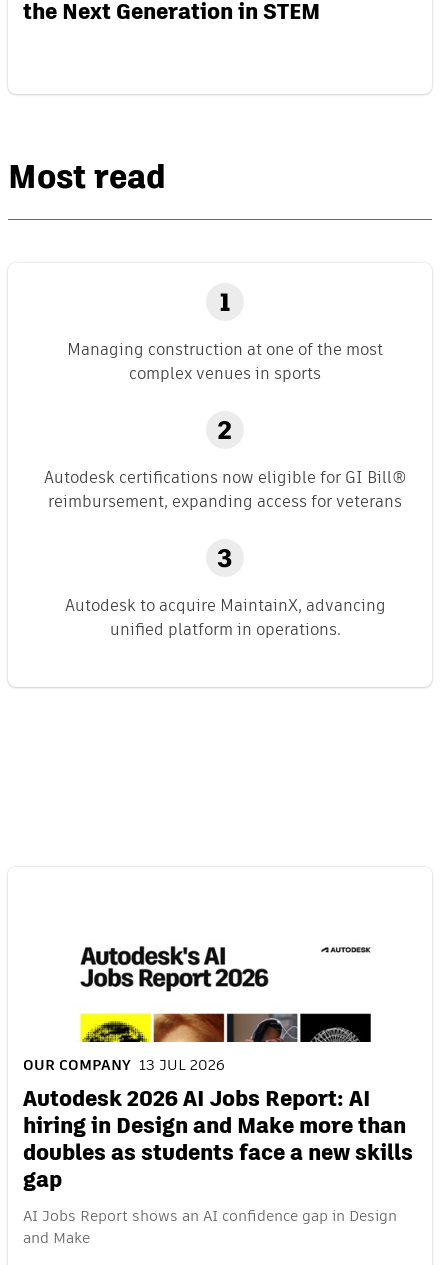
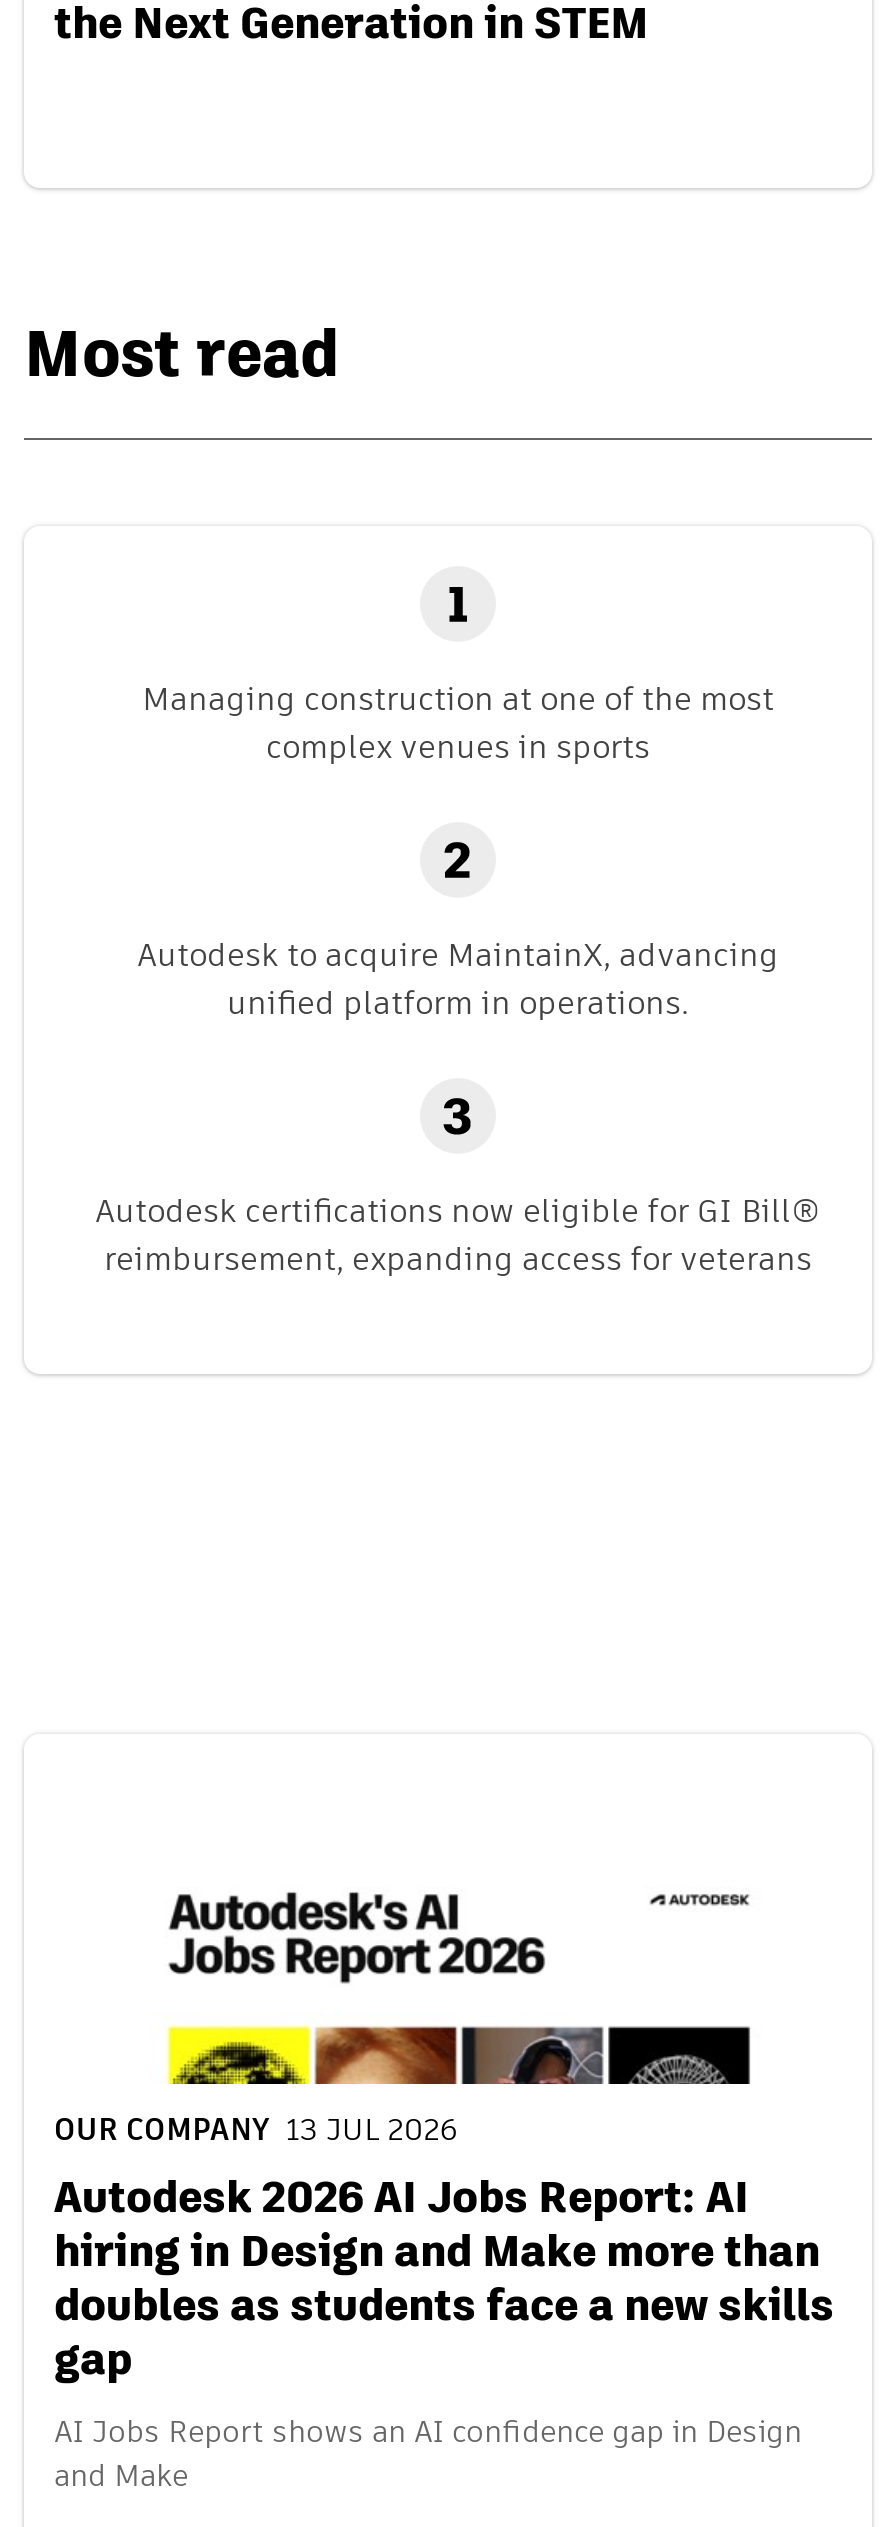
moved [43,466,406,513] -> [95,1188,821,1282]: Autodesk certifications now eligible for GI Bill® | reimbursement, expanding access for veterans
moved [64,594,385,641] -> [137,932,779,1026]: Autodesk to acquire MaintainX, advancing | unified platform in operations.

